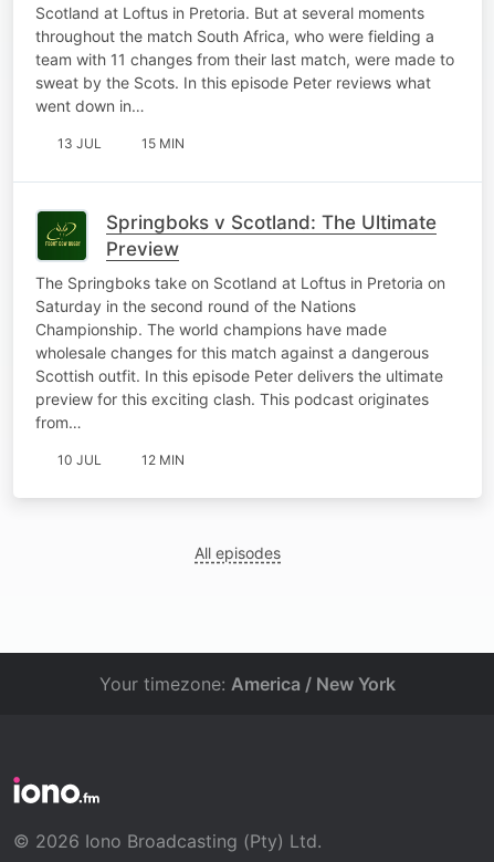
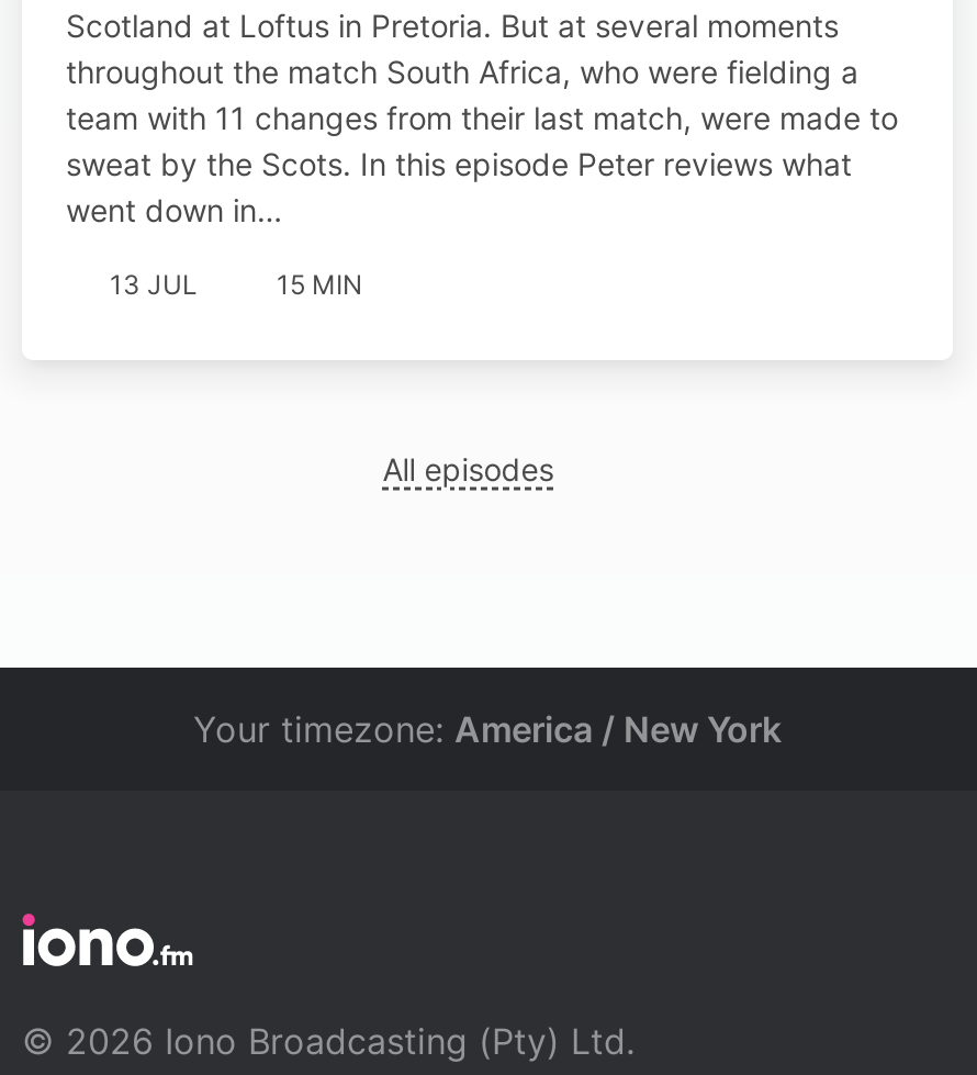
[35,209,445,468] [image] | Springboks v Scotland: The Ultimate | Preview | The Springboks take on Scotland at Loftus in Pretoria on | Saturday in the second round of the Nations | Championship. The world champions have made | wholesale changes for this match against a dangerous | Scottish outfit. In this episode Peter delivers the ultimate | preview for this exciting clash. This podcast originates | from… | 10 JUL | 12 MIN -> none

